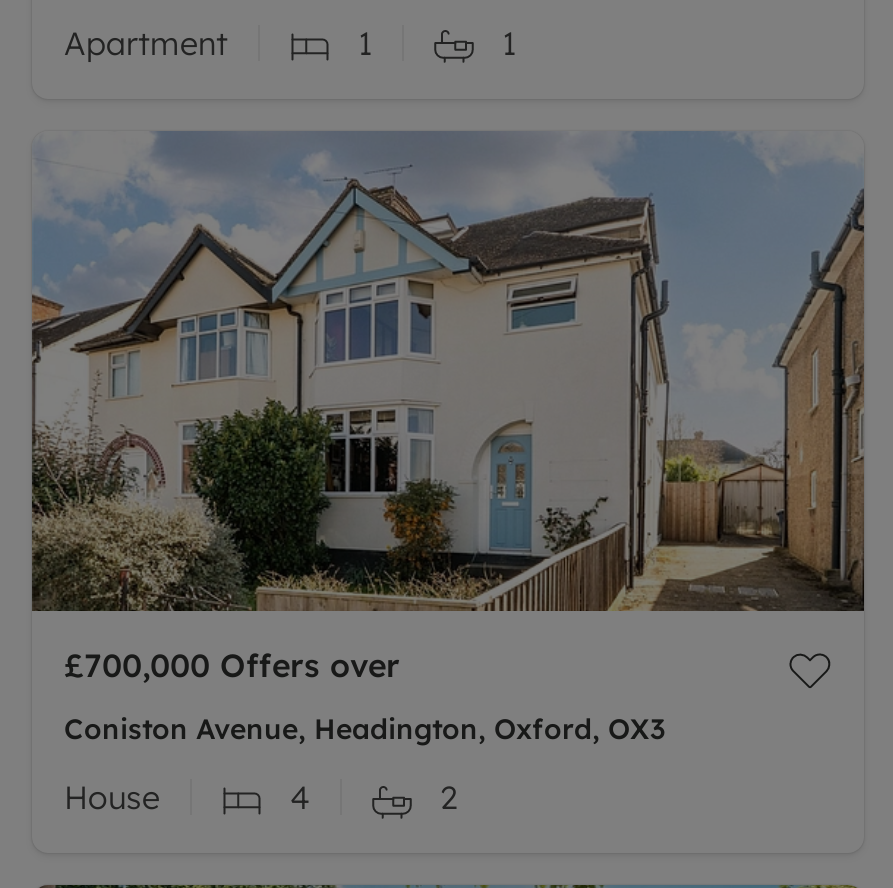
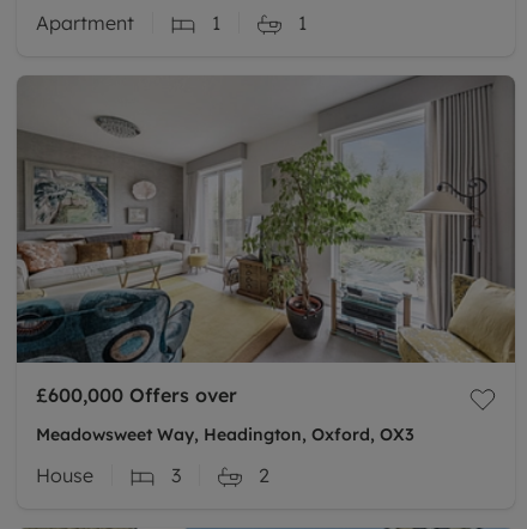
[30,130,866,684] [image] | £700,000 Offers over -> [16,74,516,407] [image] | £600,000 Offers over
[64,712,666,748] Coniston Avenue, Headington, Oxford, OX3 -> [36,423,414,445] Meadowsweet Way, Headington, Oxford, OX3
[290,778,310,818] 4 -> [171,463,181,487] 3

